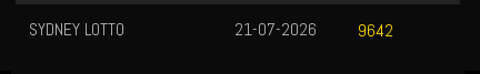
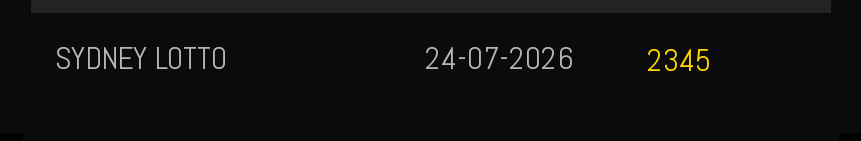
[234,19,317,41] 21-07-2026 -> [425,39,573,79] 24-07-2026
[358,19,393,41] 9642 -> [647,40,711,80] 2345

